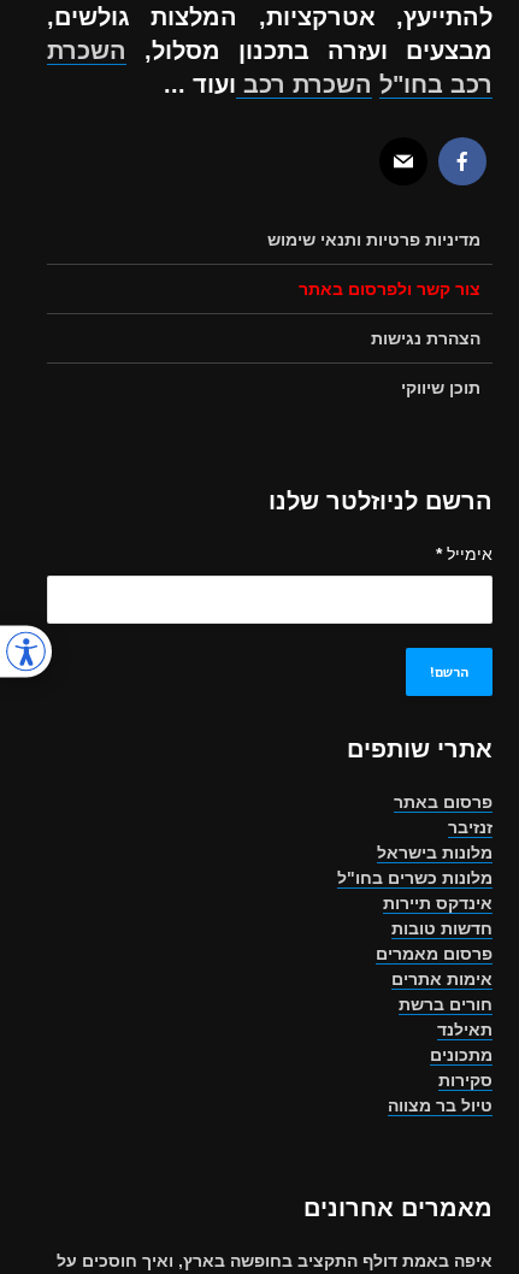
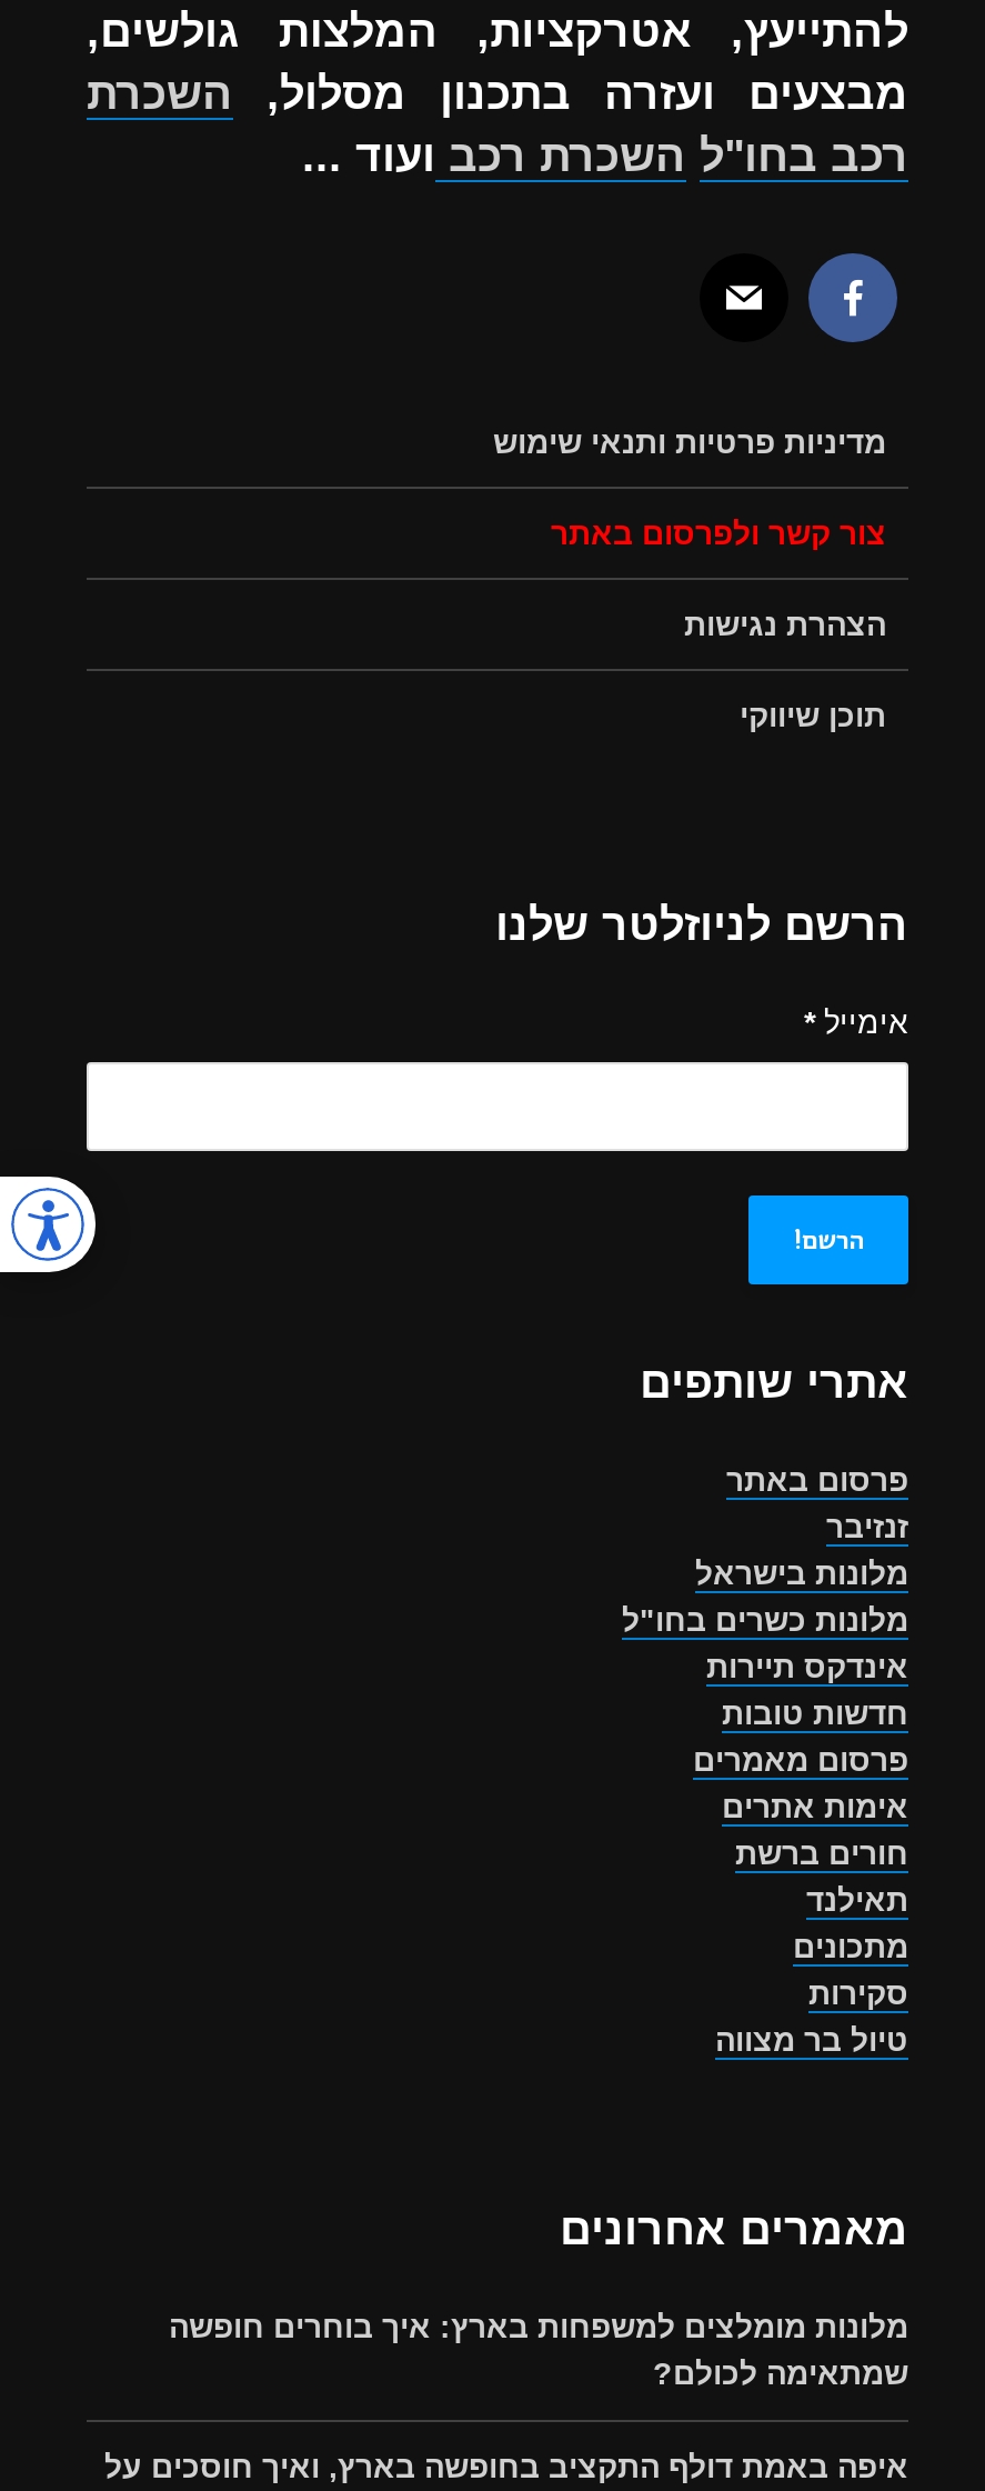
[4,624,53,690] [image] -> [7,1153,98,1275] [image]
none -> [169,2309,908,2391] מלונות מומלצים למשפחות בארץ: איך בוחרים חופשה | שמתאימה לכולם?

